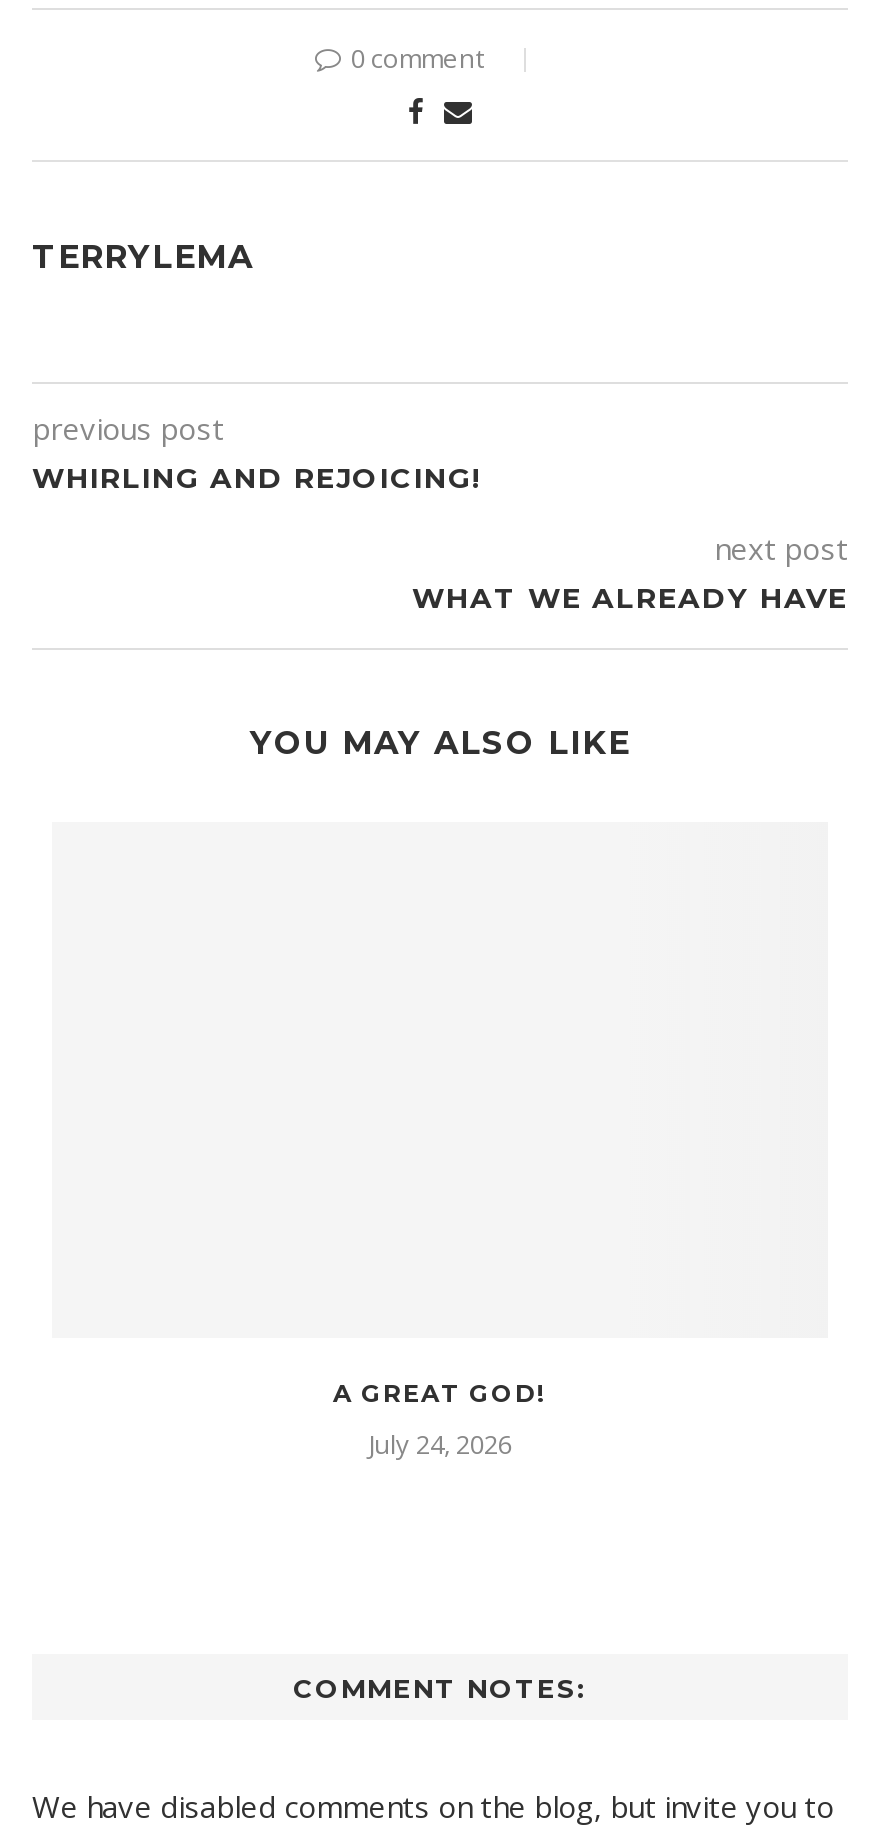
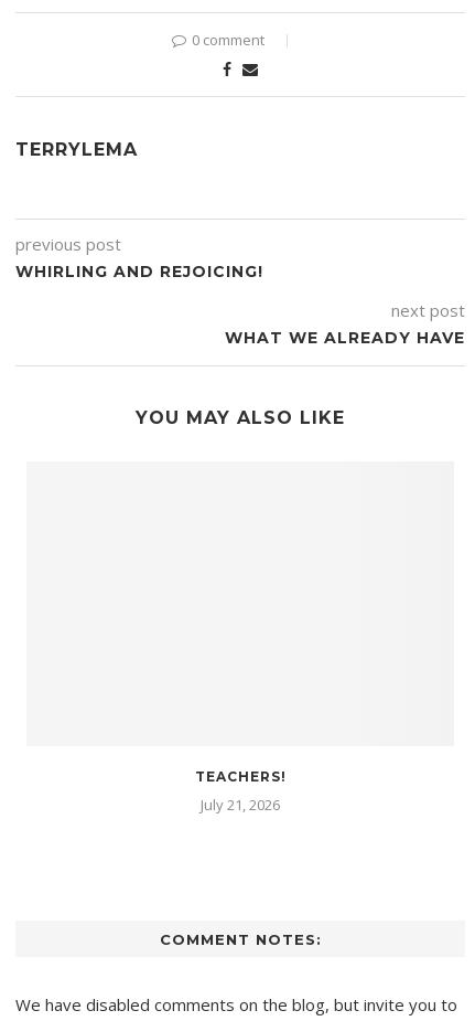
[333,1379,547,1409] A GREAT GOD! -> [195,769,286,785] TEACHERS!
[368,1427,512,1463] July 24, 2026 -> [201,795,280,815] July 21, 2026

